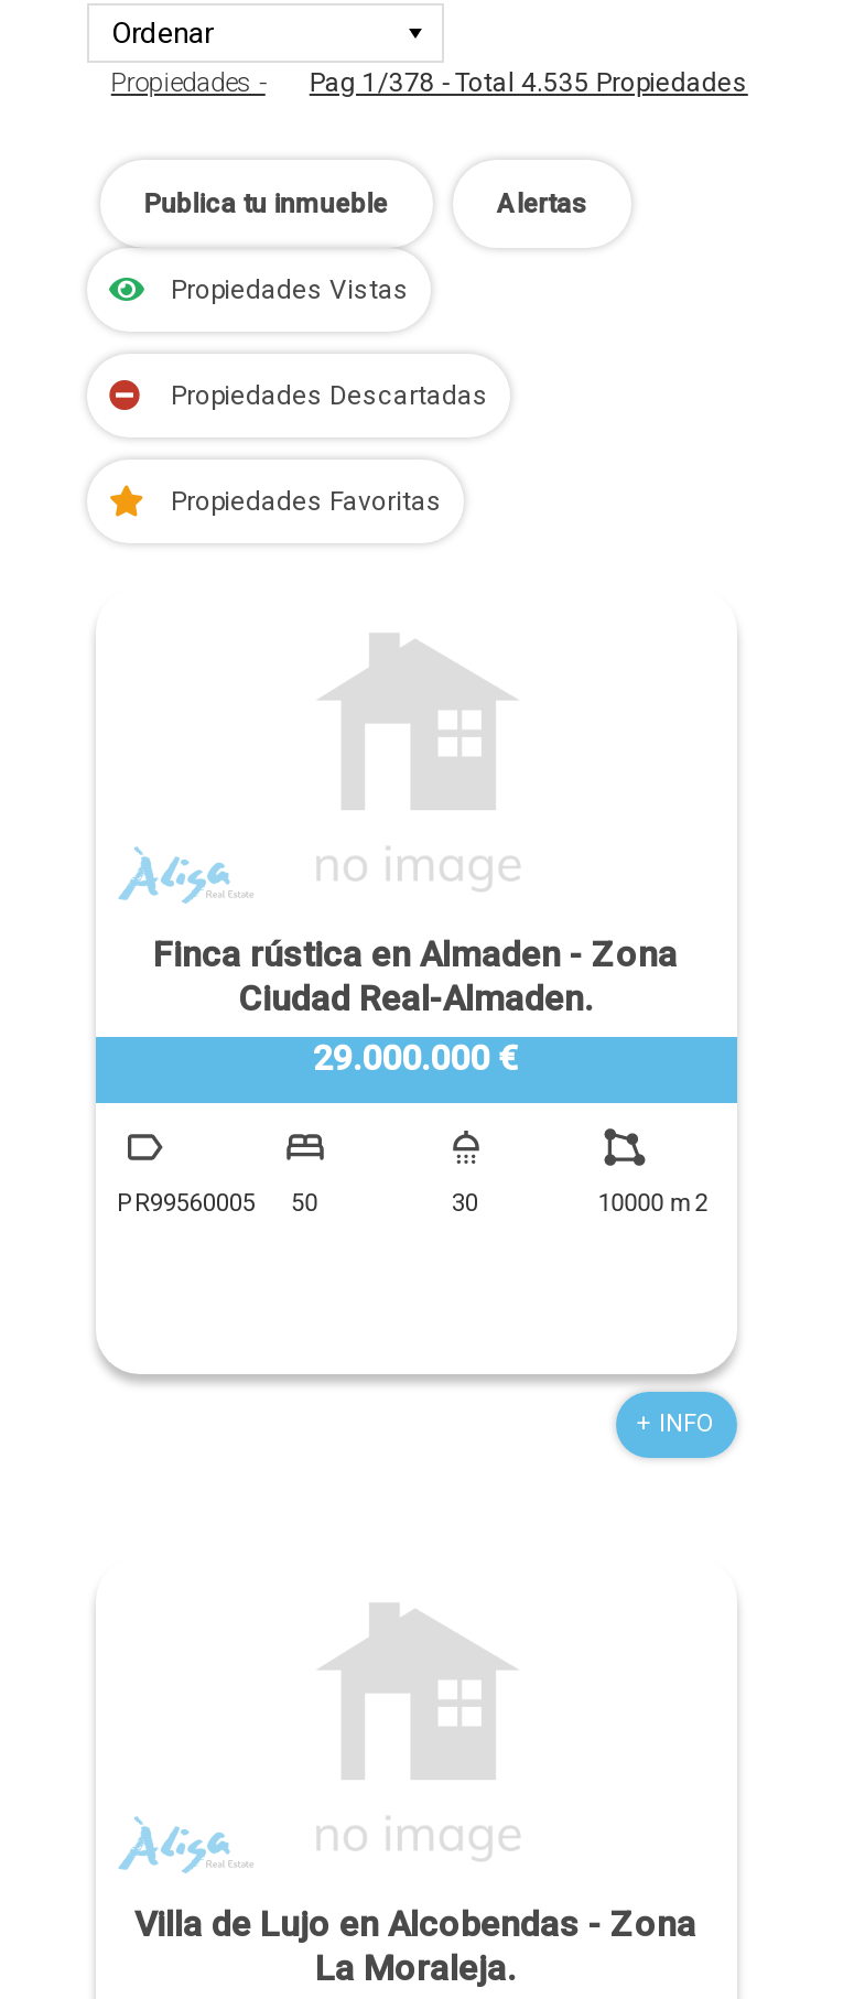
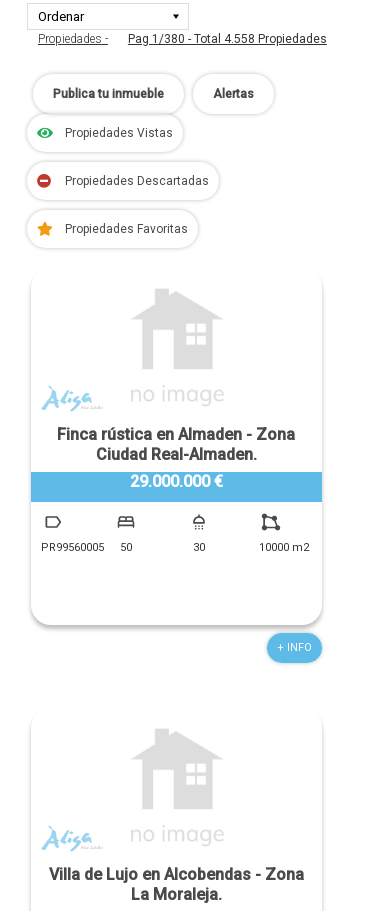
[309,68,748,99] Pag 1/378 - Total 4.535 Propiedades -> [128,32,327,46] Pag 1/380 - Total 4.558 Propiedades

